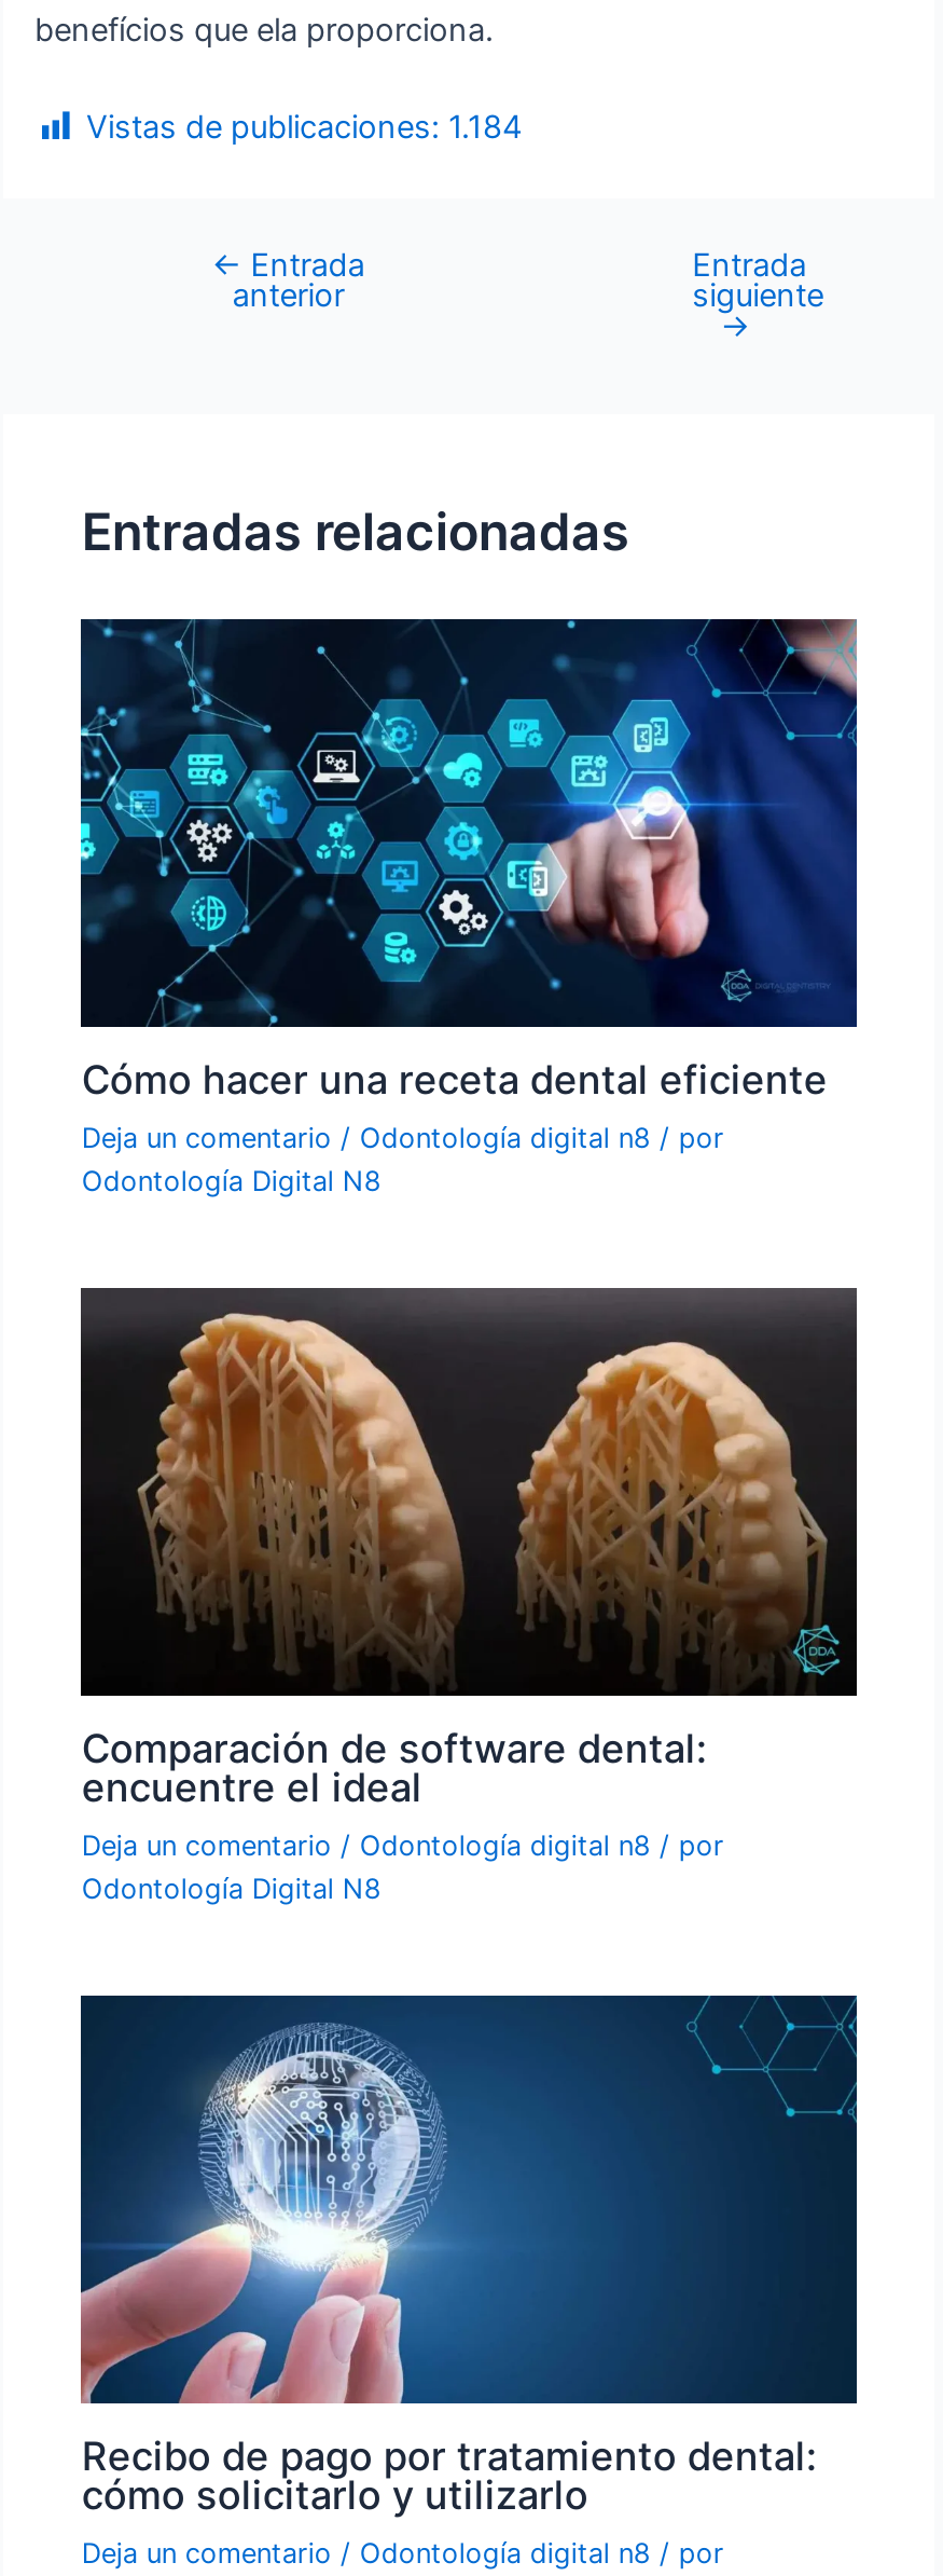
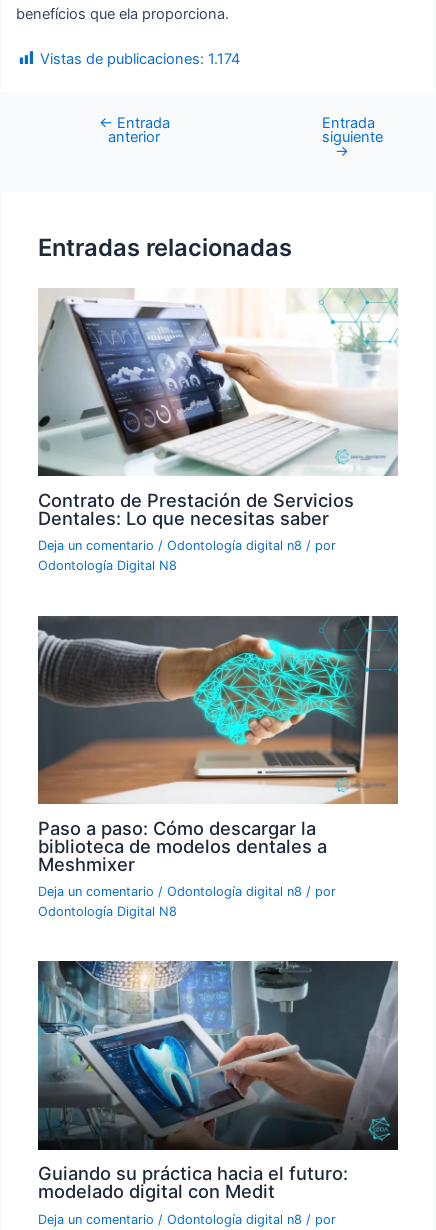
[86,108,522,147] Vistas de publicaciones: 1.184 -> [40,50,240,68] Vistas de publicaciones: 1.174
[79,616,859,1102] [image] | Cómo hacer una receta dental eficiente -> [37,288,398,529] [image] | Contrato de Prestación de Servicios | Dentales: Lo que necesitas saber
[79,1287,859,1809] [image] | Comparación de software dental: | encuentre el ideal -> [37,616,399,875] [image] | Paso a paso: Cómo descargar la | biblioteca de modelos dentales a | Meshmixer
[79,1992,857,2517] [image] | Recibo de pago por tratamiento dental: | cómo solicitarlo y utilizarlo -> [37,961,399,1202] [image] | Guiando su práctica hacia el futuro: | modelado digital con Medit

